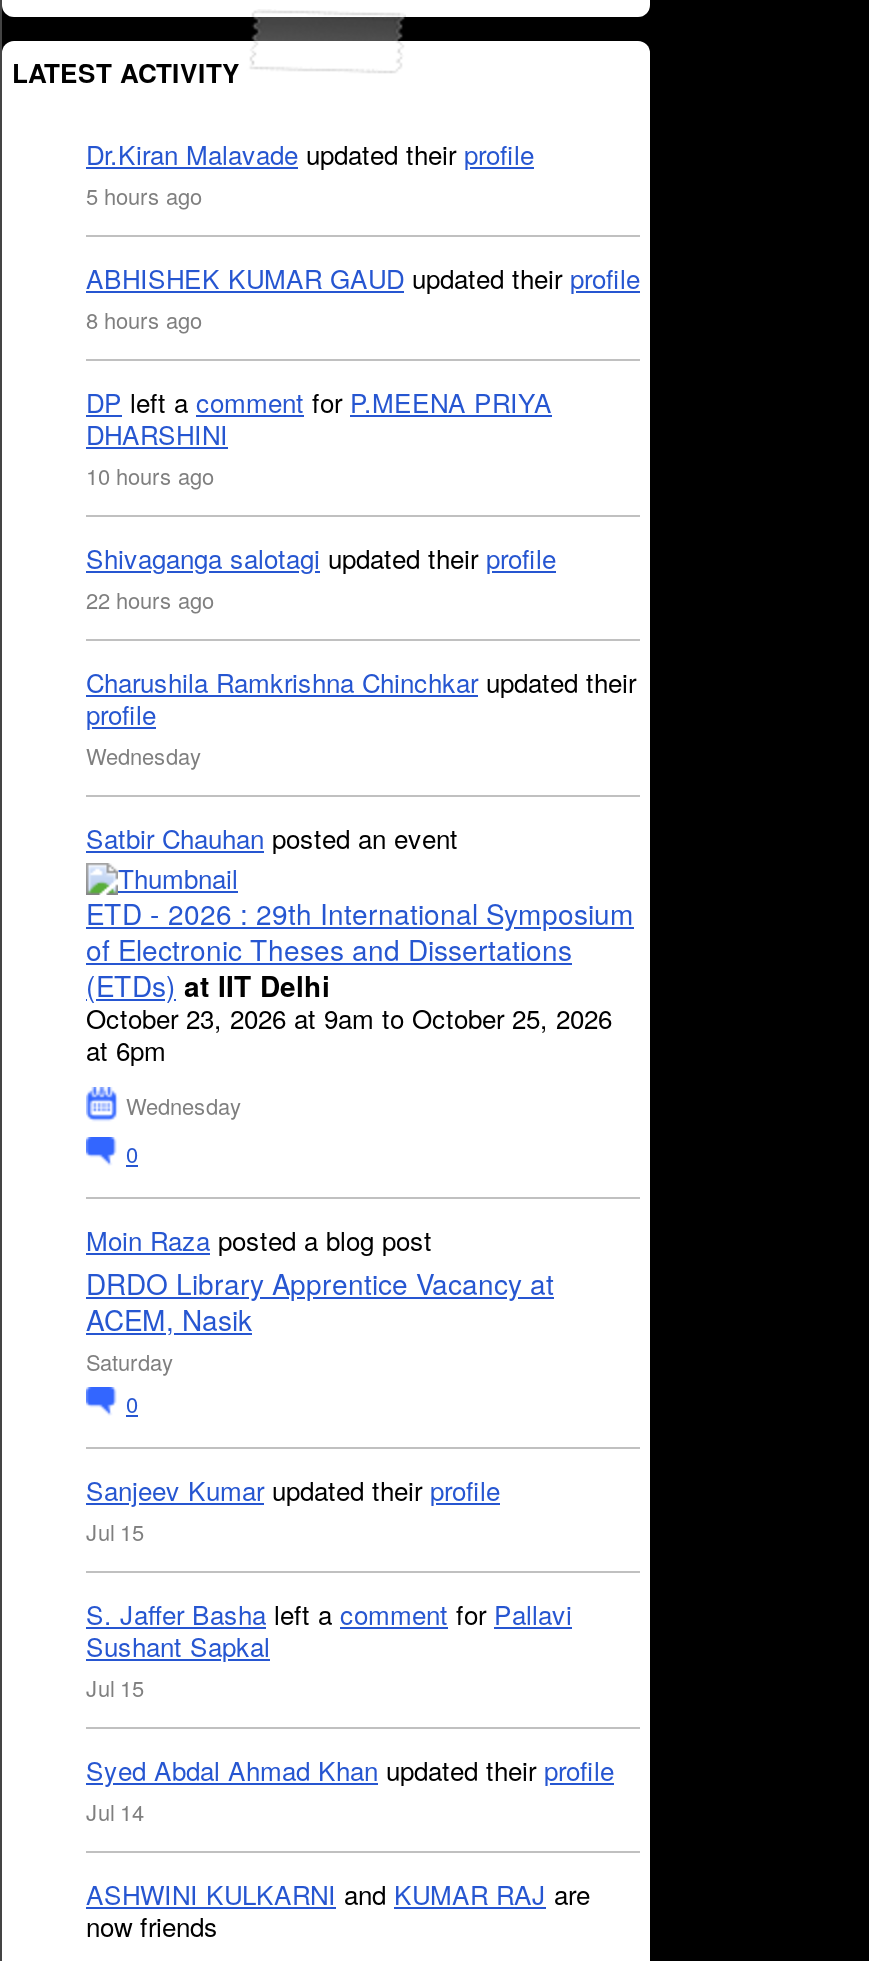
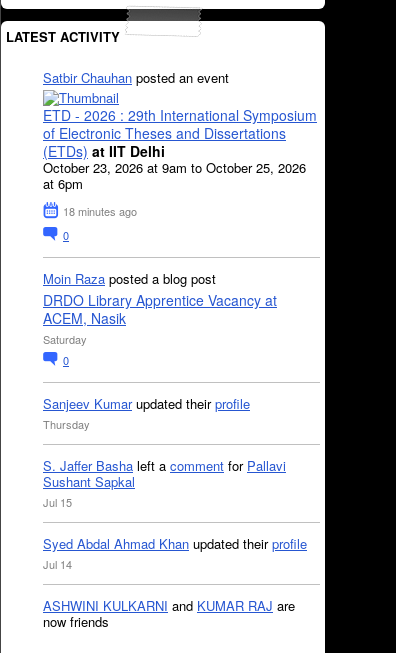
[86,135,640,771] Dr.Kiran Malavade updated their profile | 5 hours ago | ABHISHEK KUMAR GAUD updated their profile | 8 hours ago | DP left a comment for P.MEENA PRIYA | DHARSHINI | 10 hours ago | Shivaganga salotagi updated their profile | 22 hours ago | Charushila Ramkrishna Chinchkar updated their | profile | Wednesday -> none
[126,1089,242,1121] Wednesday -> [63,203,137,219] 18 minutes ago
[86,1515,144,1547] Jul 15 -> [43,416,90,432] Thursday

